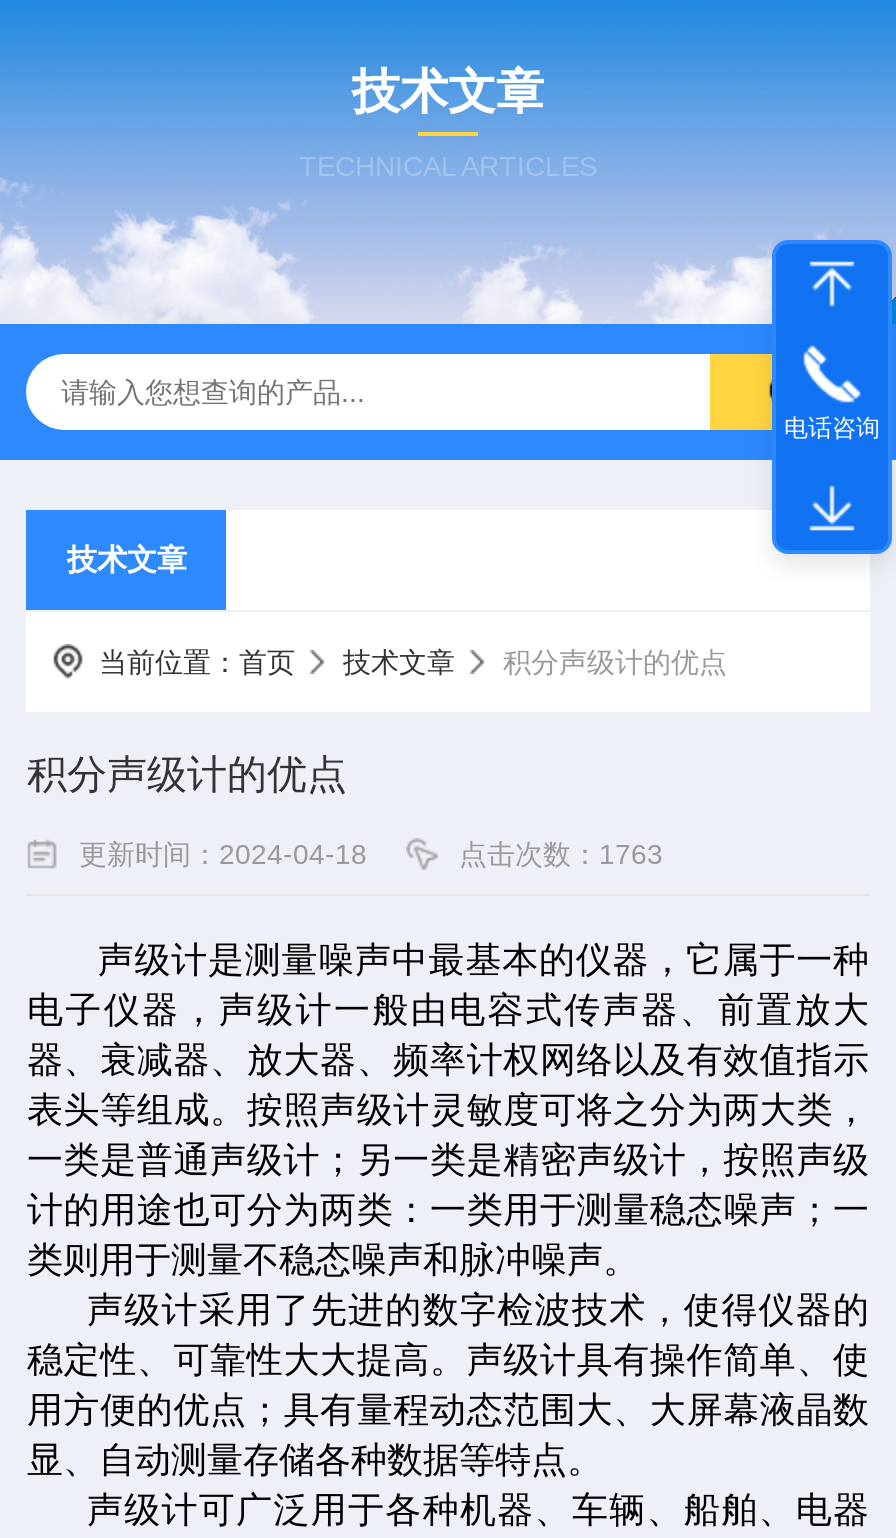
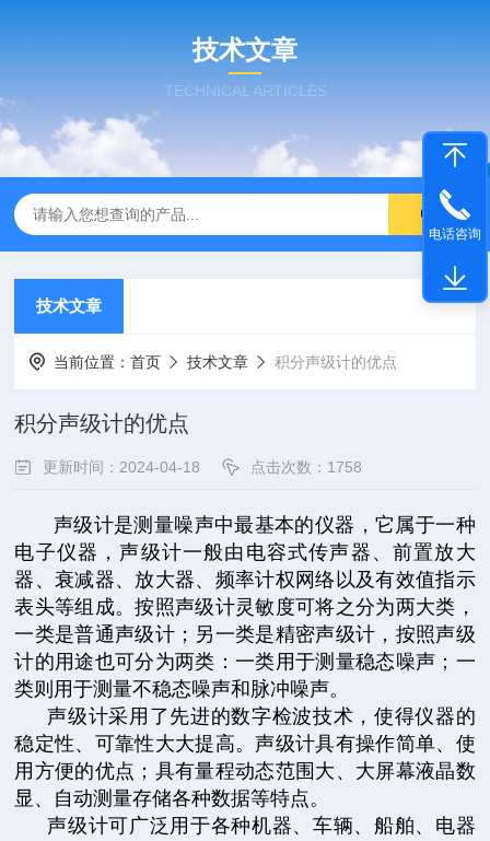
[459,838,663,870] 点击次数：1763 -> [251,458,362,476] 点击次数：1758

